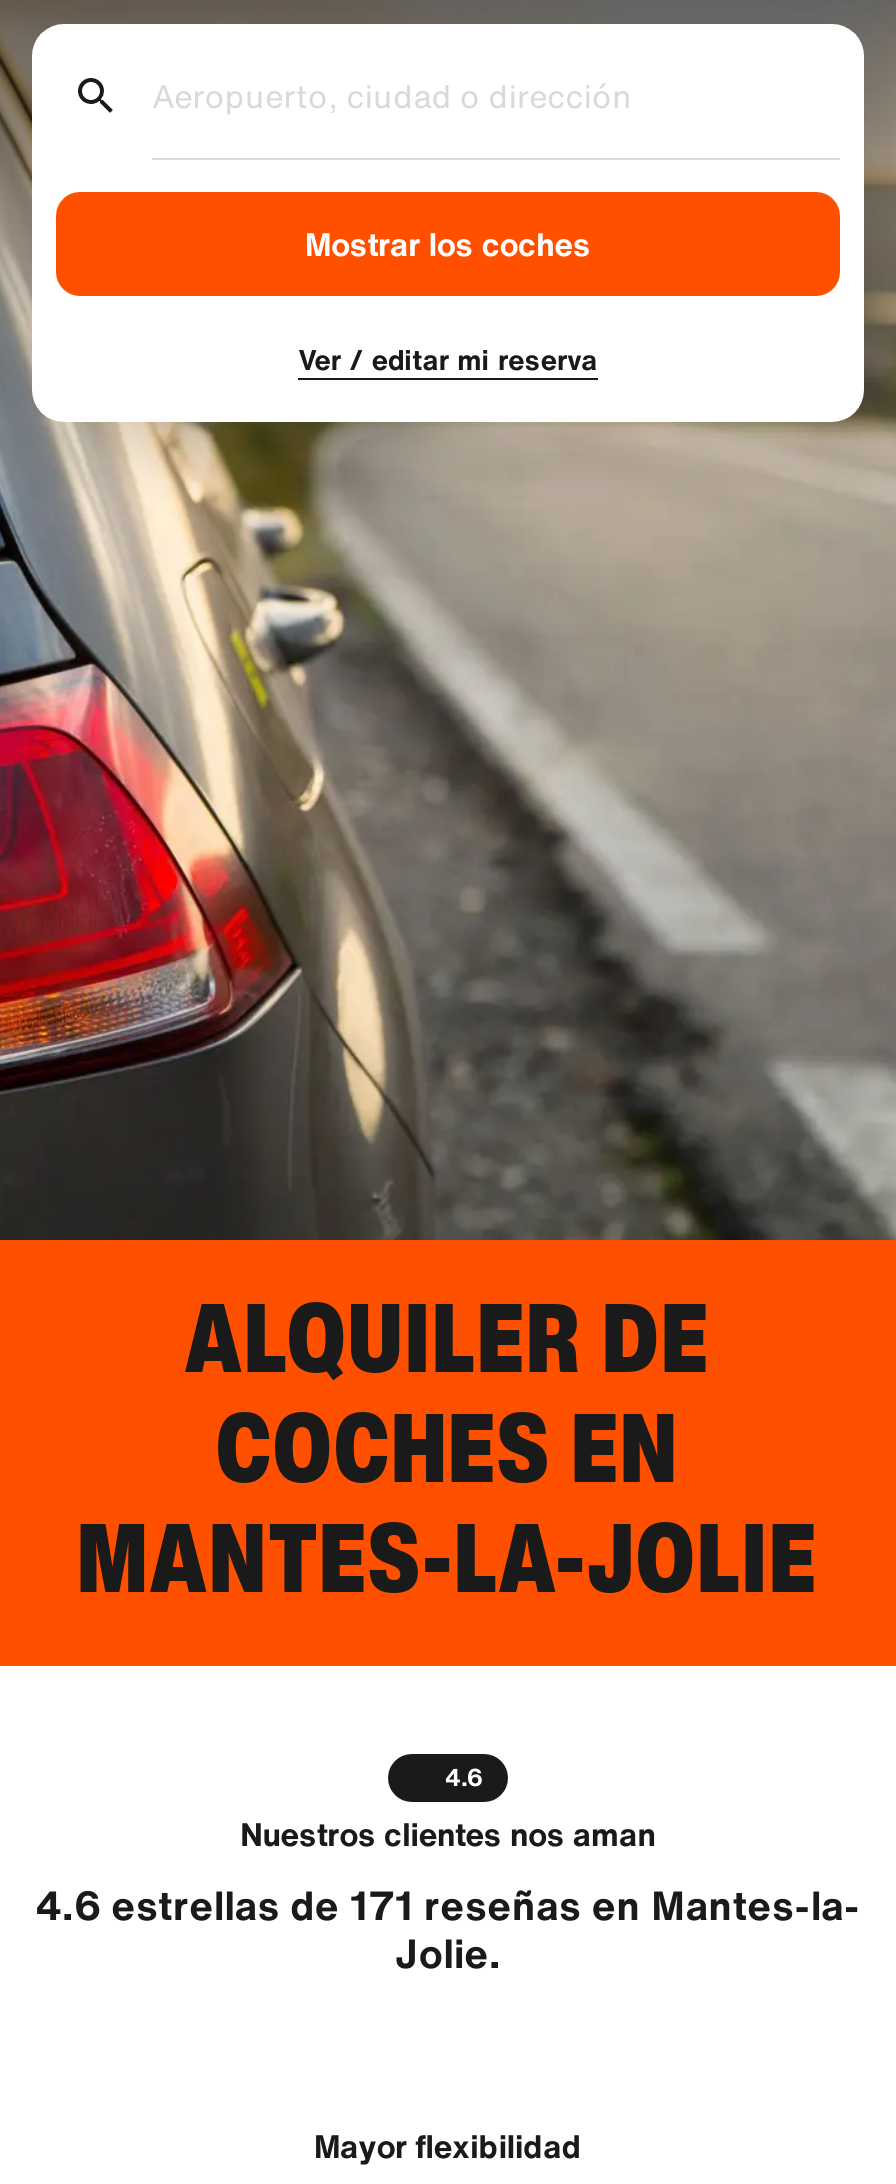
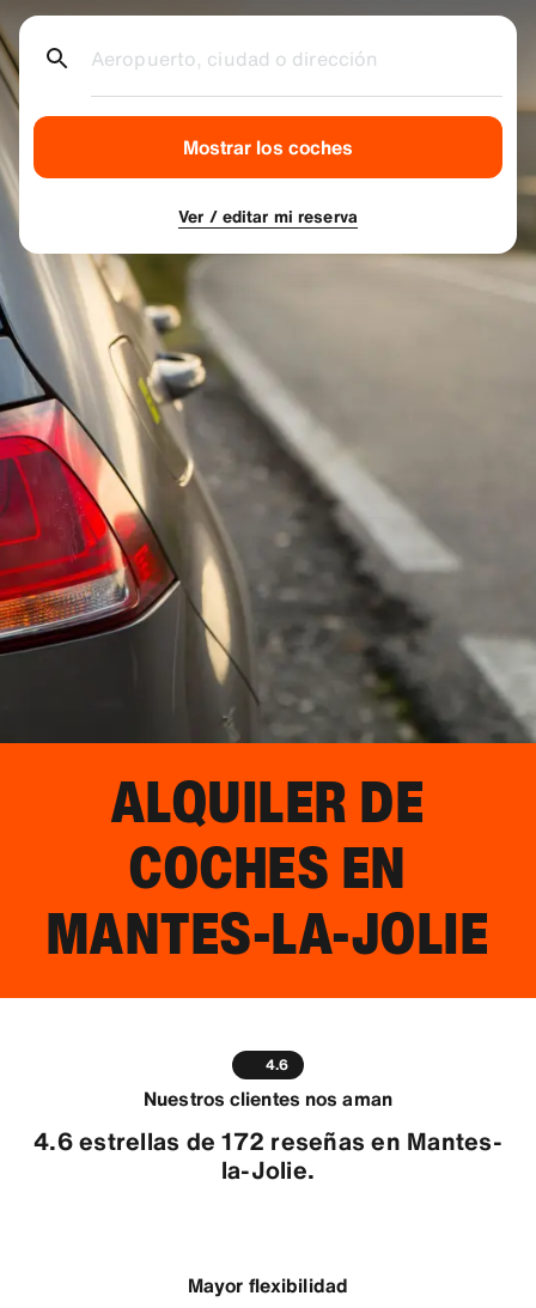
[36,1876,860,1982] 4.6 estrellas de 171 reseñas en Mantes-la- | Jolie. -> [34,1124,502,1187] 4.6 estrellas de 172 reseñas en Mantes- | la-Jolie.

